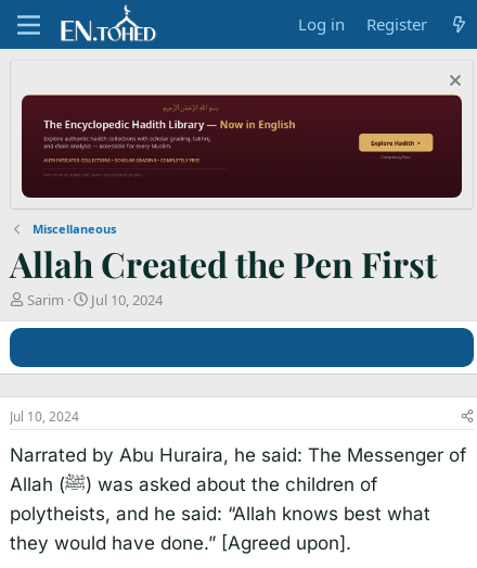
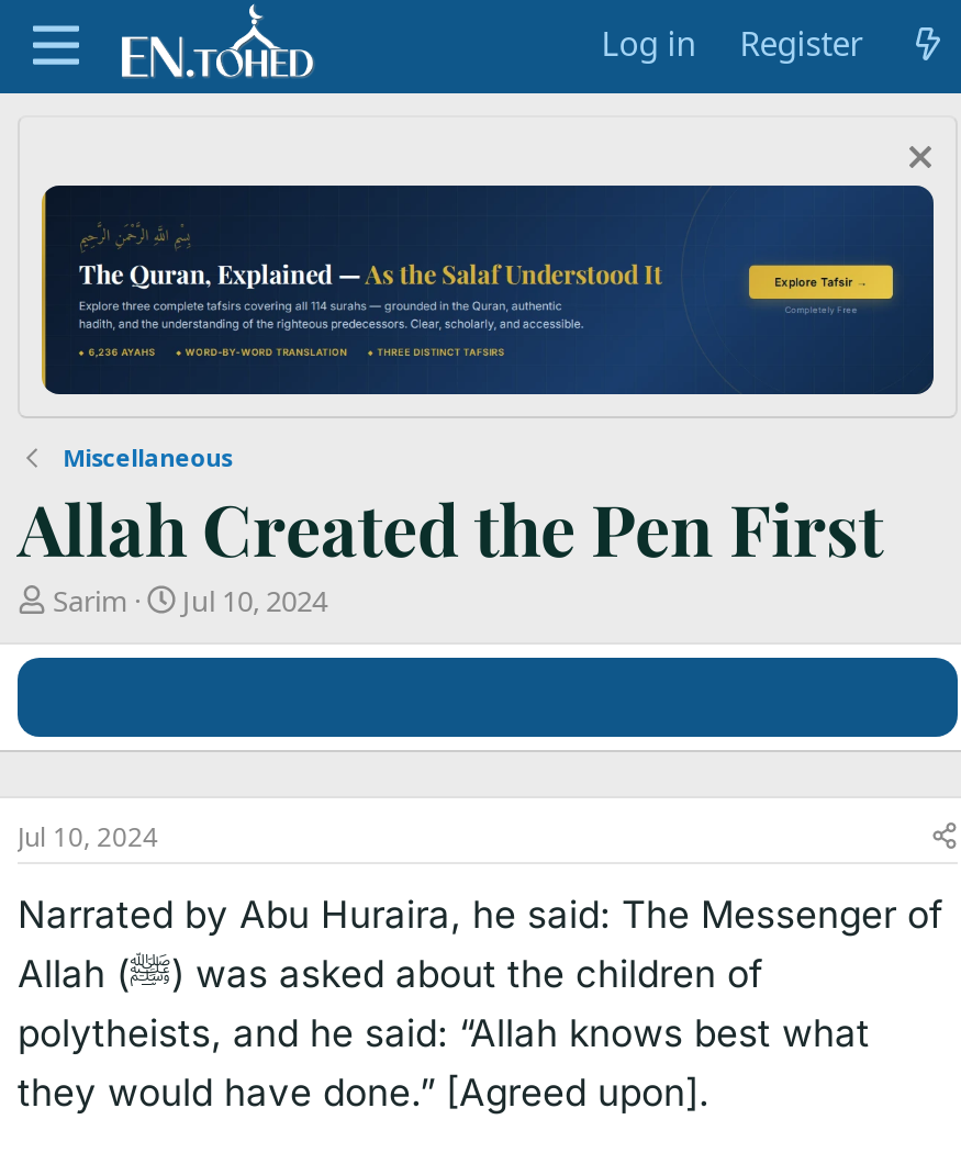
[21,93,462,198] [image] -> [40,183,934,394] [image]

